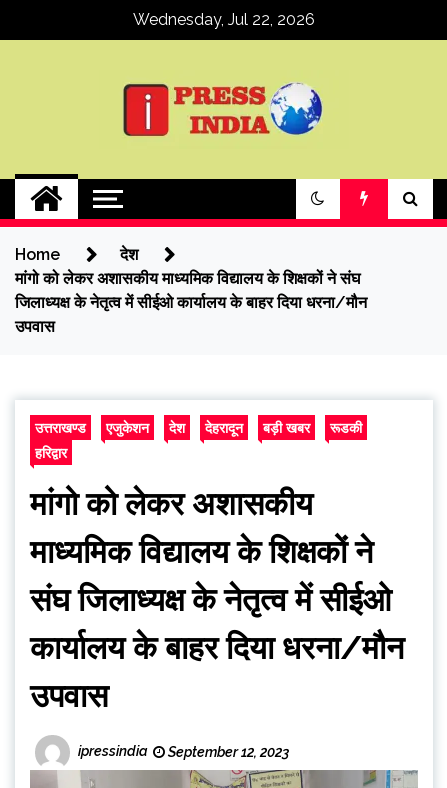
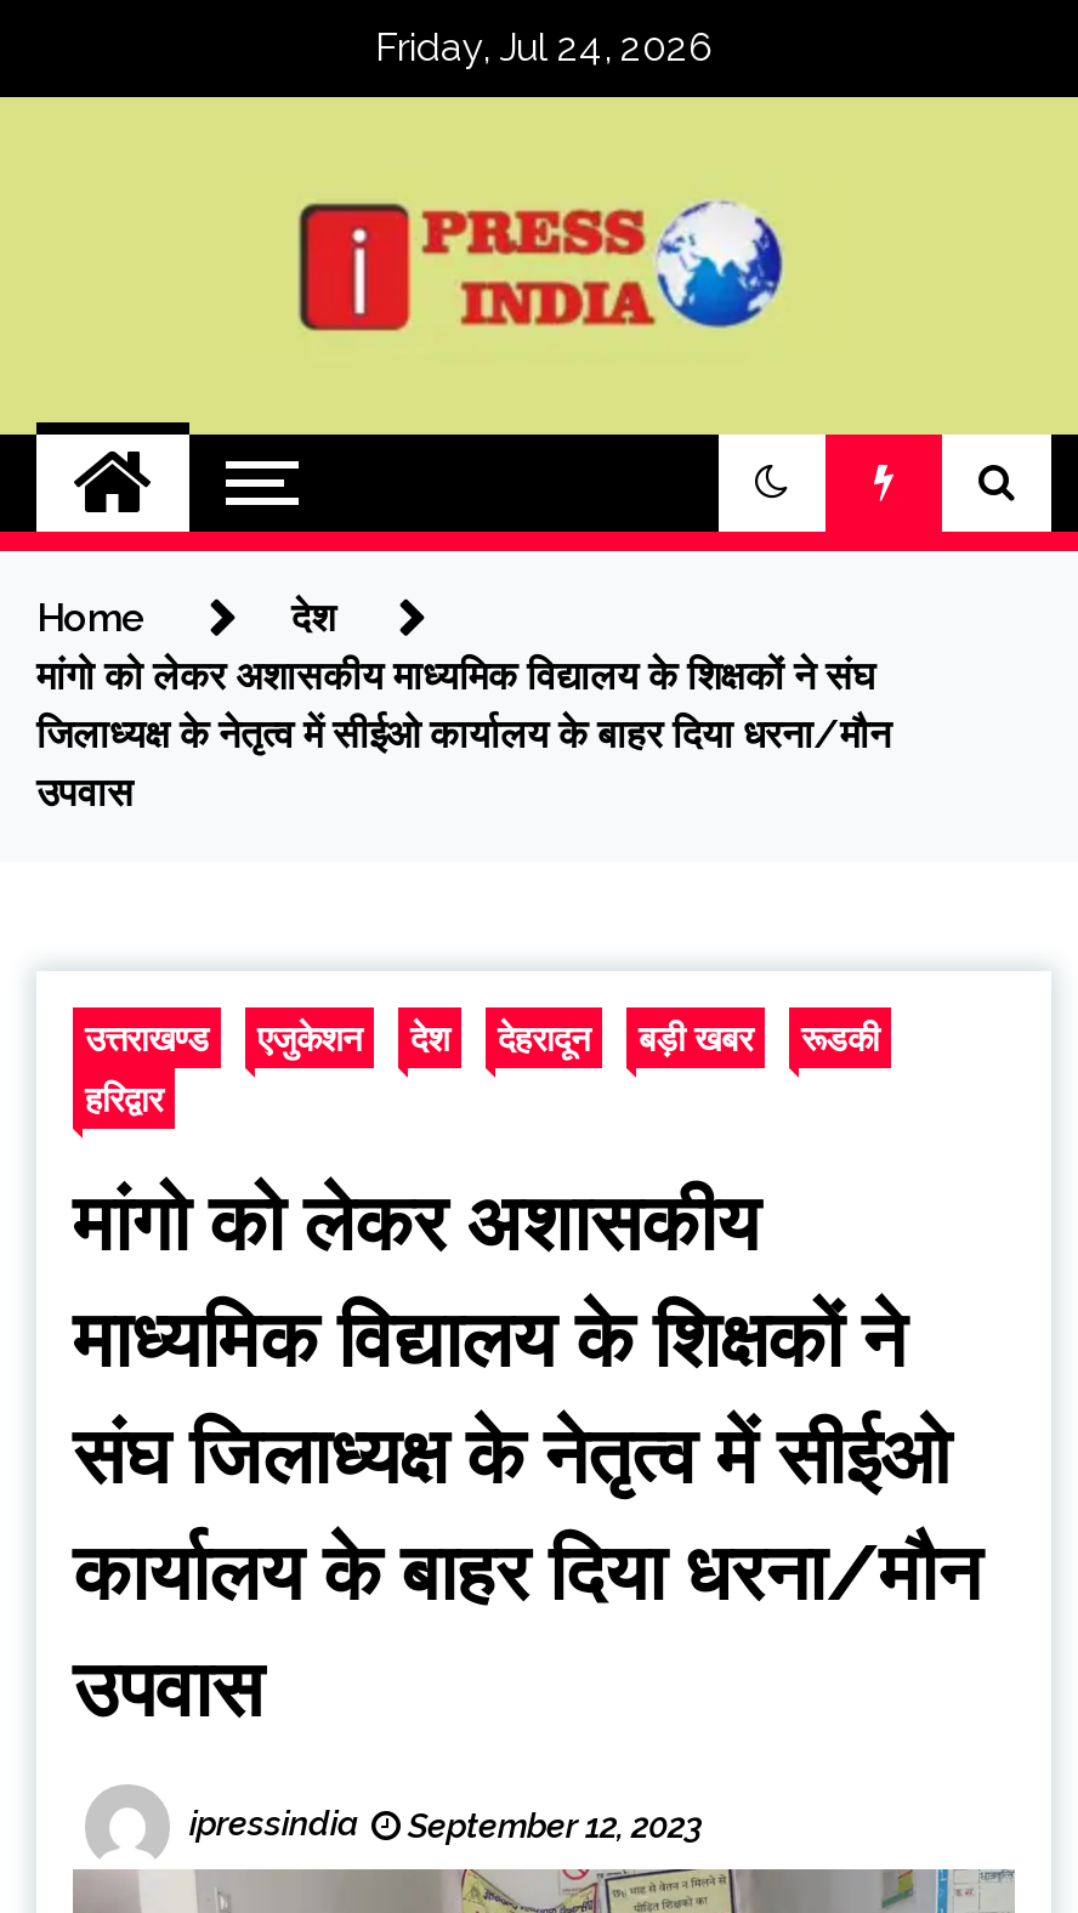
[133,10,315,29] Wednesday, Jul 22, 2026 -> [375,24,713,70] Friday, Jul 24, 2026

